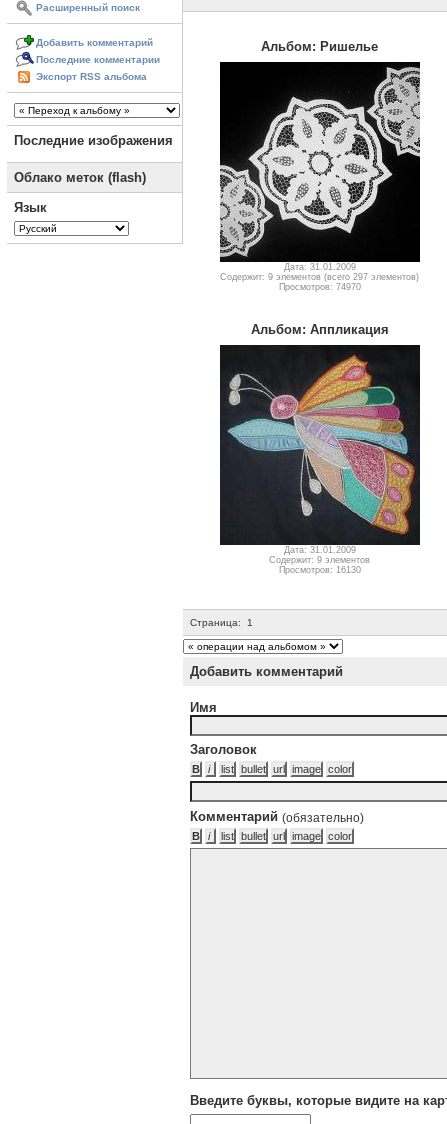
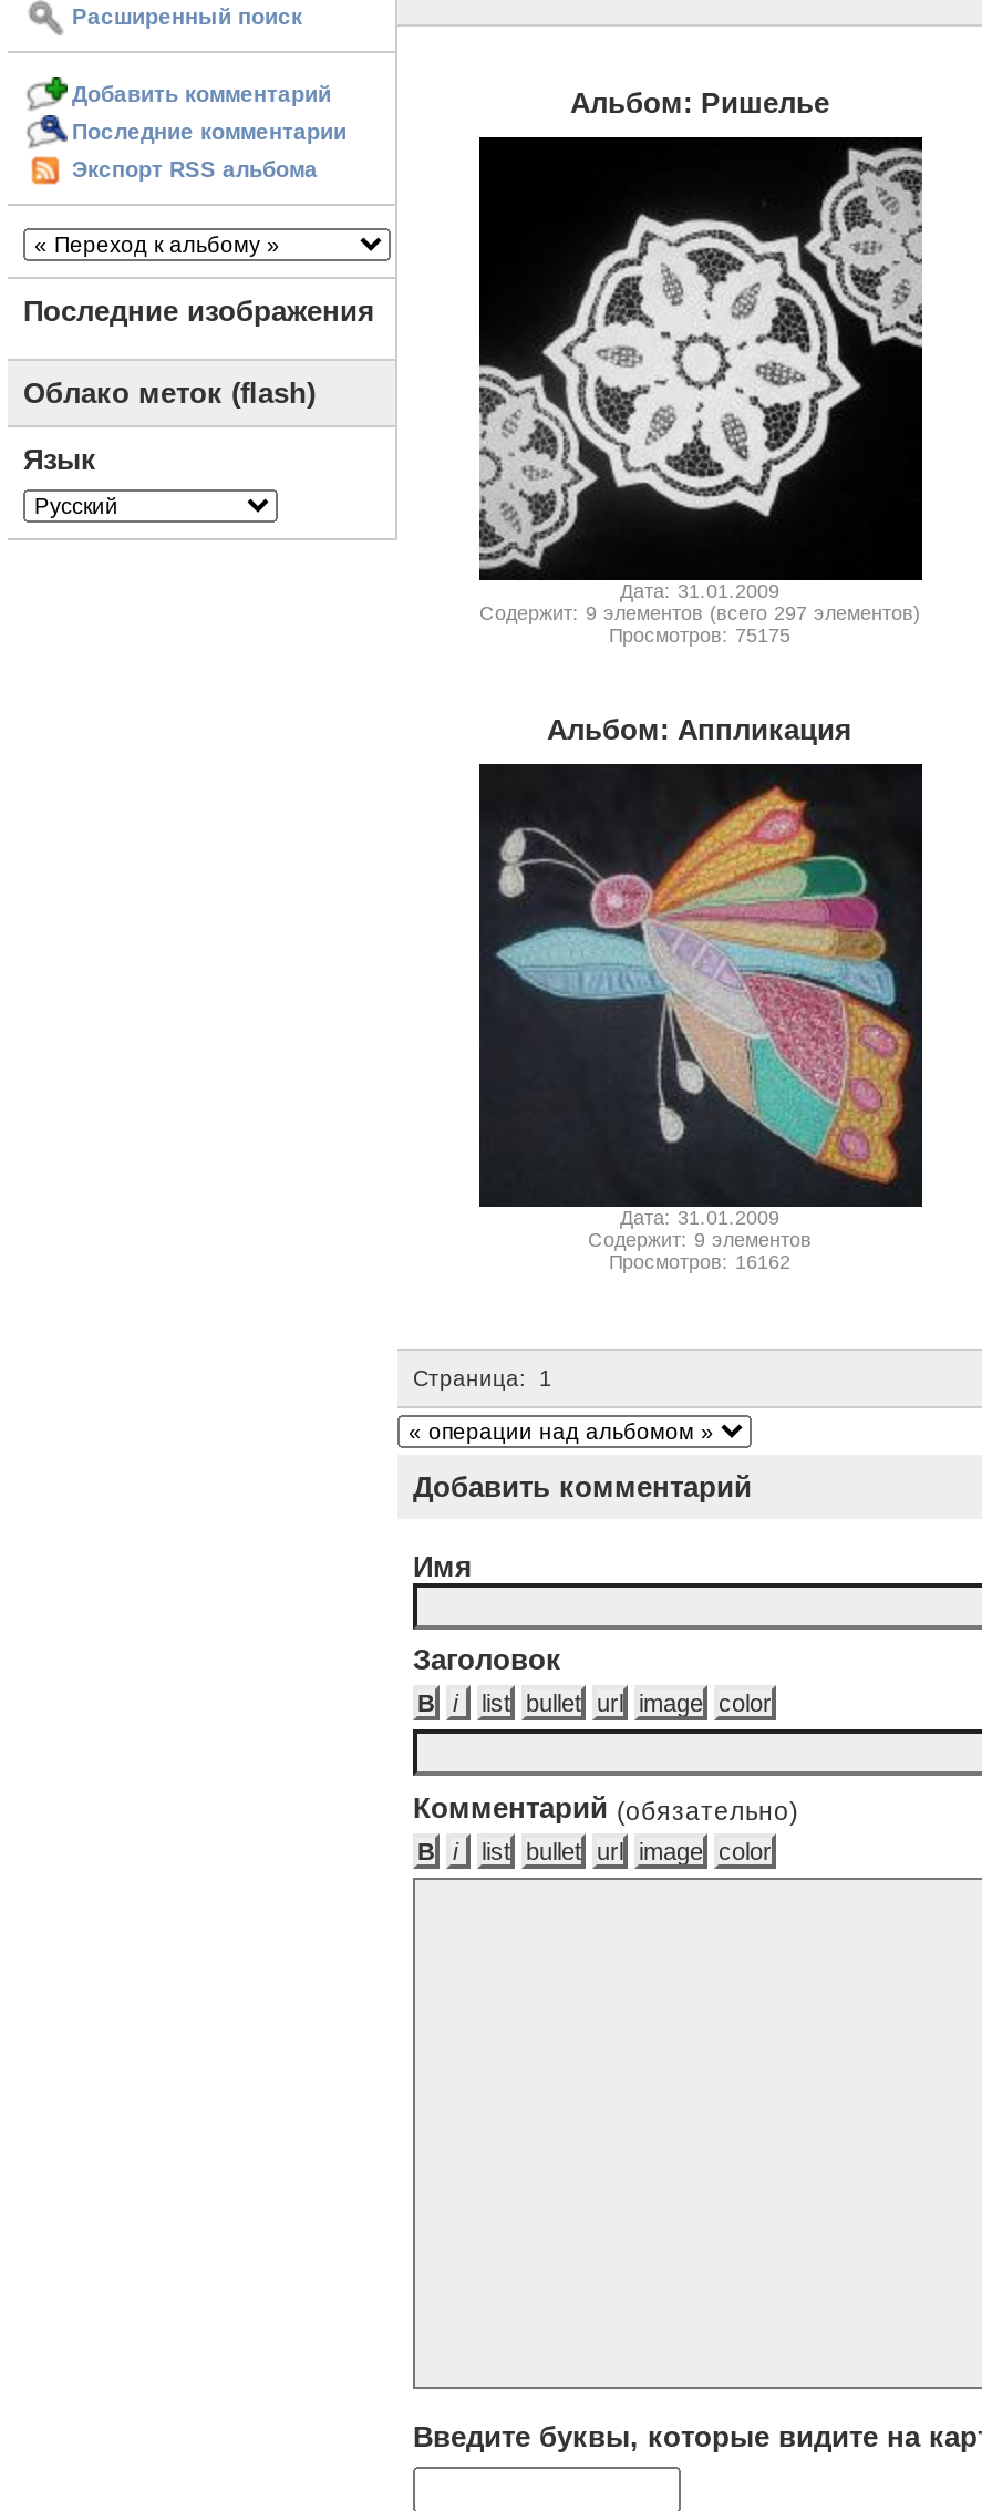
[278,282,360,292] Просмотров: 74970 -> [609,624,790,646] Просмотров: 75175
[278,565,360,575] Просмотров: 16130 -> [609,1250,790,1273] Просмотров: 16162

